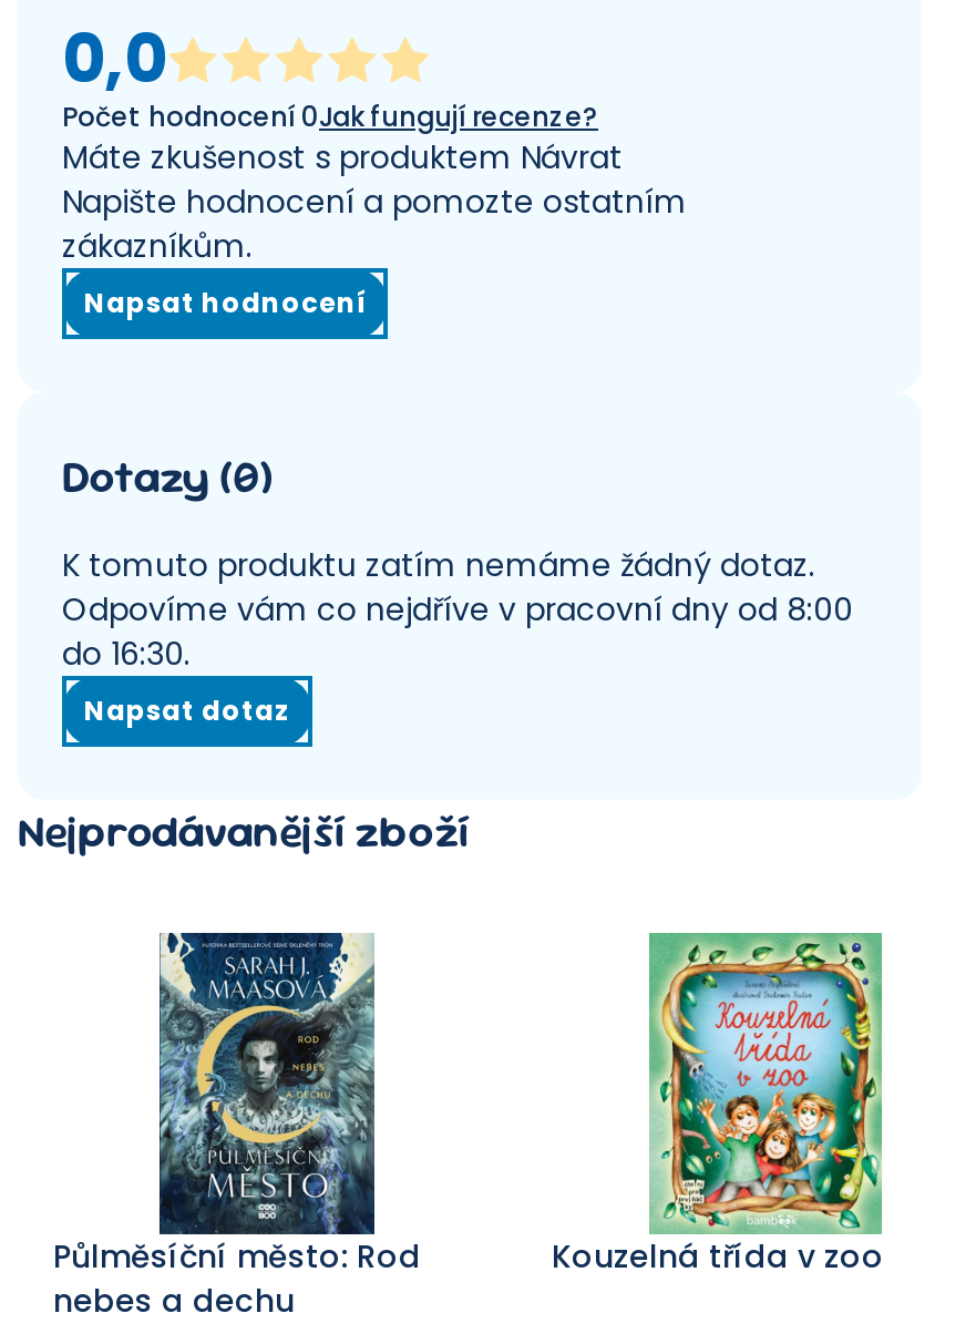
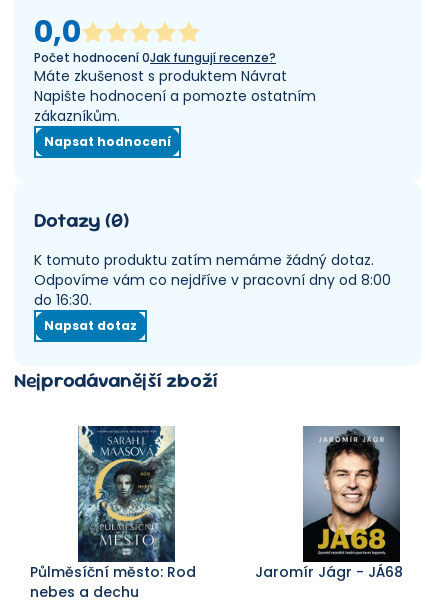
[552,931,884,1279] [image] | Kouzelná třída v zoo -> [255,425,404,582] [image] | Jaromír Jágr - JÁ68

